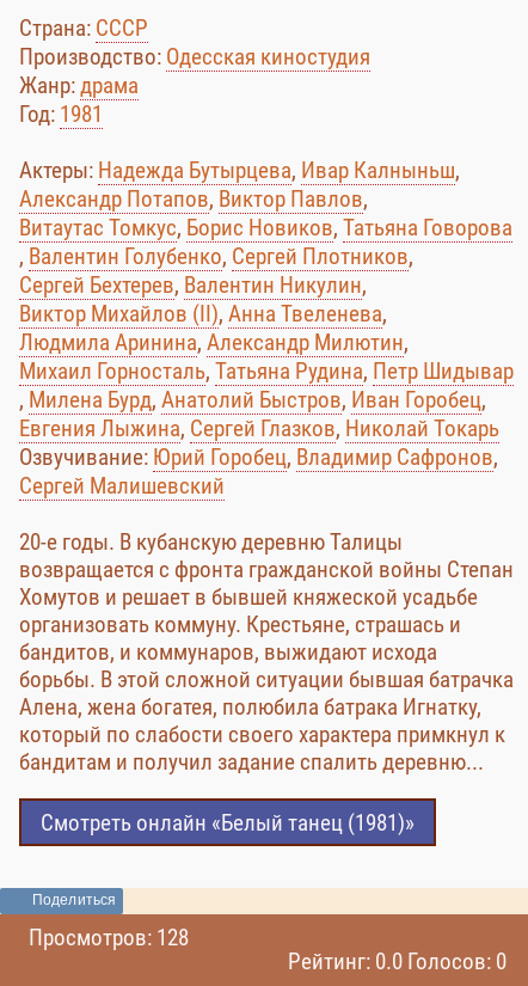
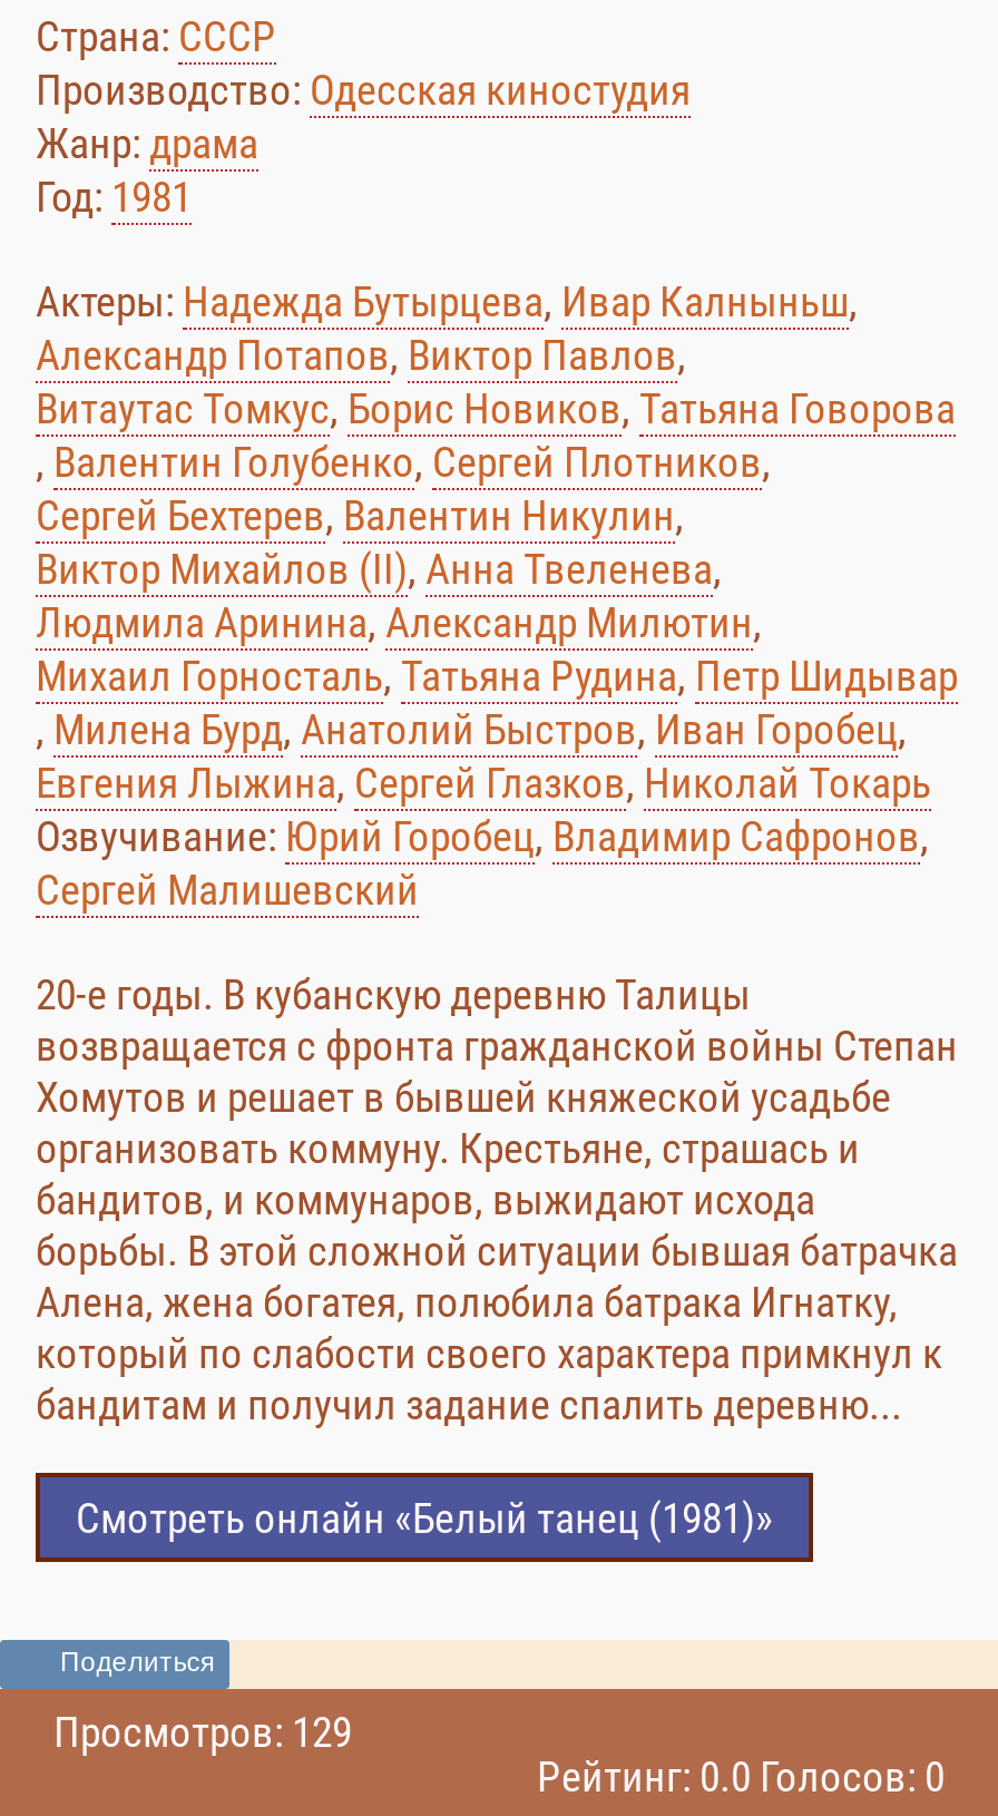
[29,924,189,952] Просмотров: 128 -> [53,1707,352,1759] Просмотров: 129

